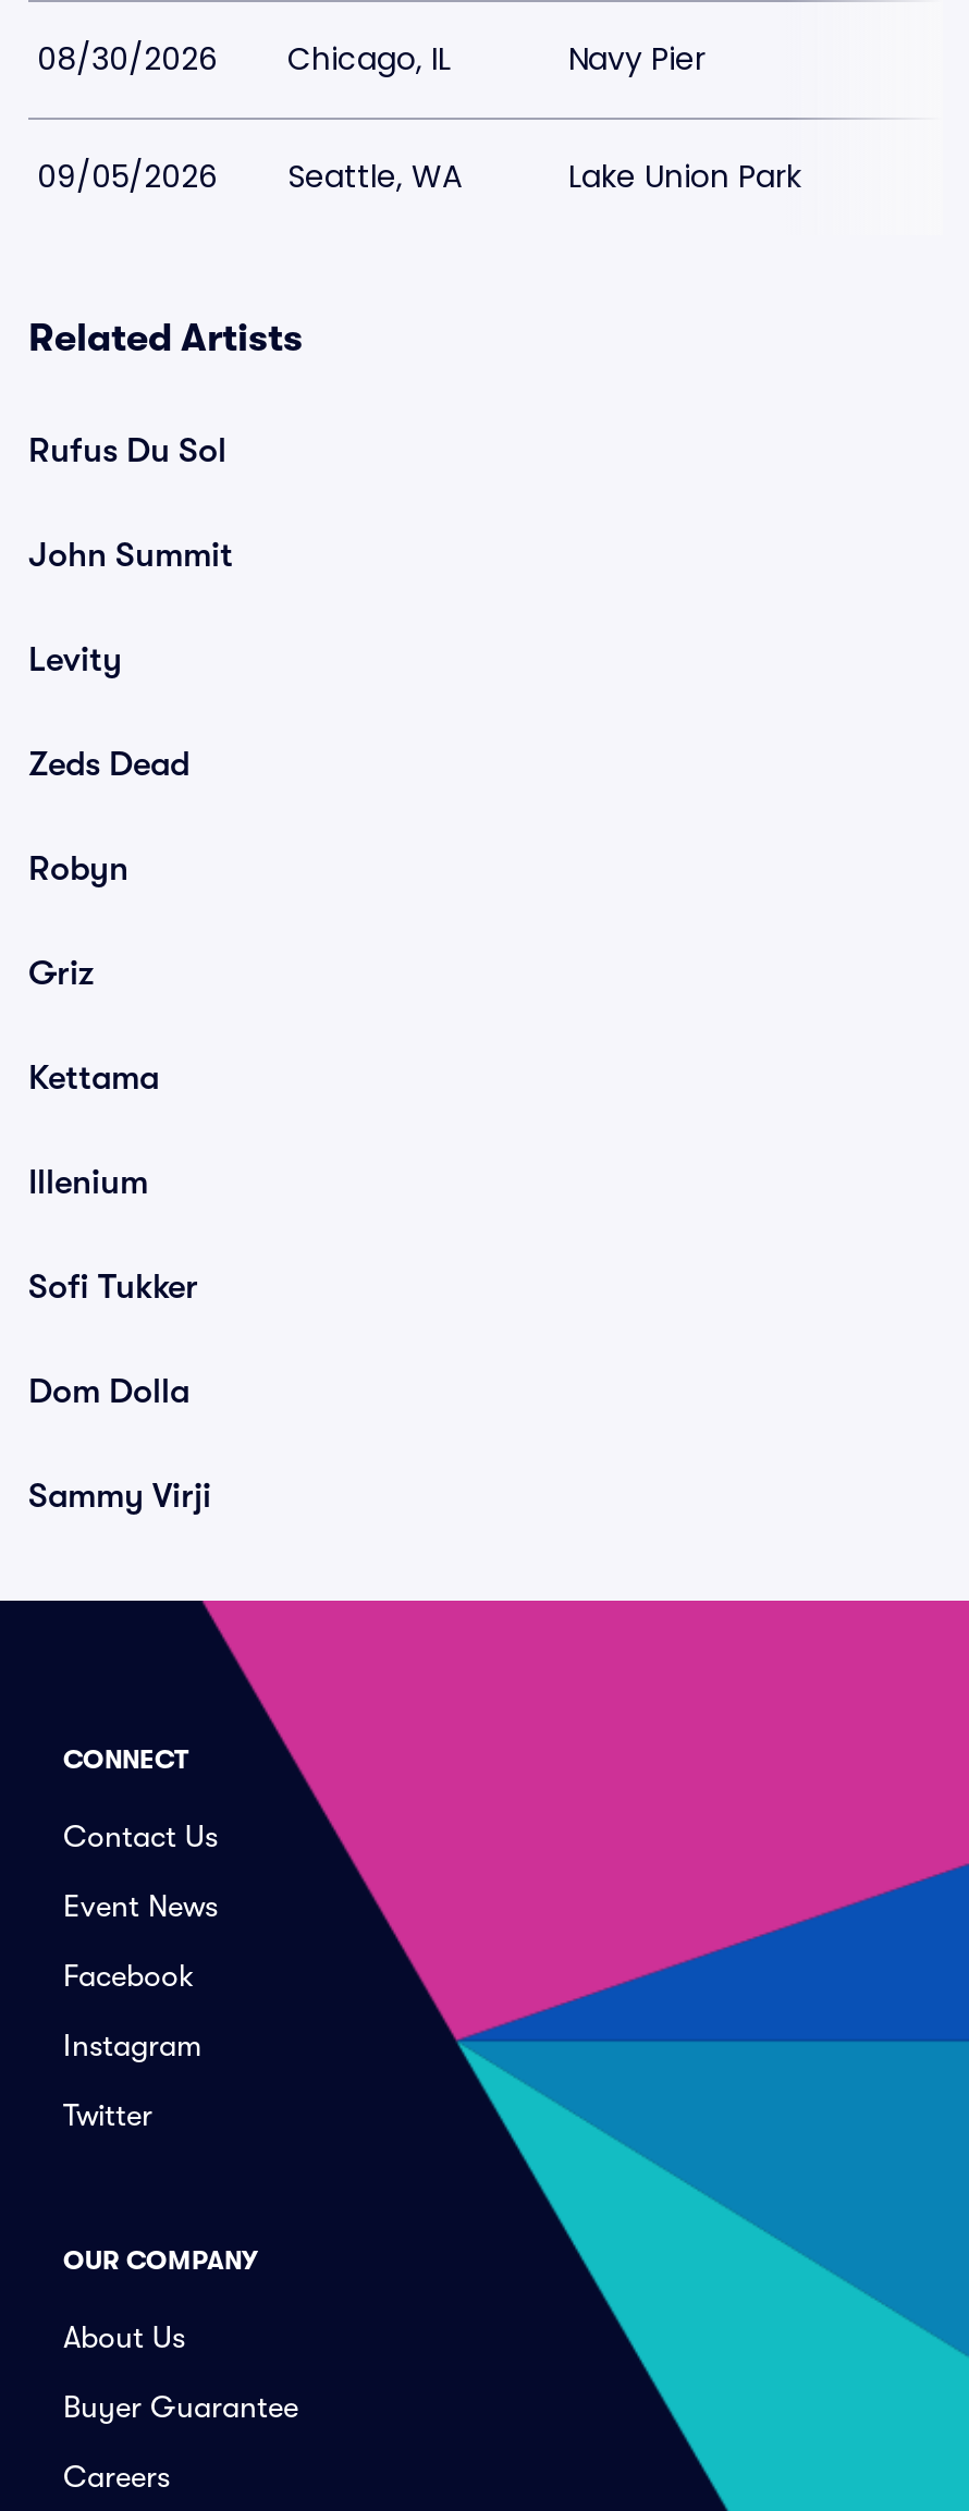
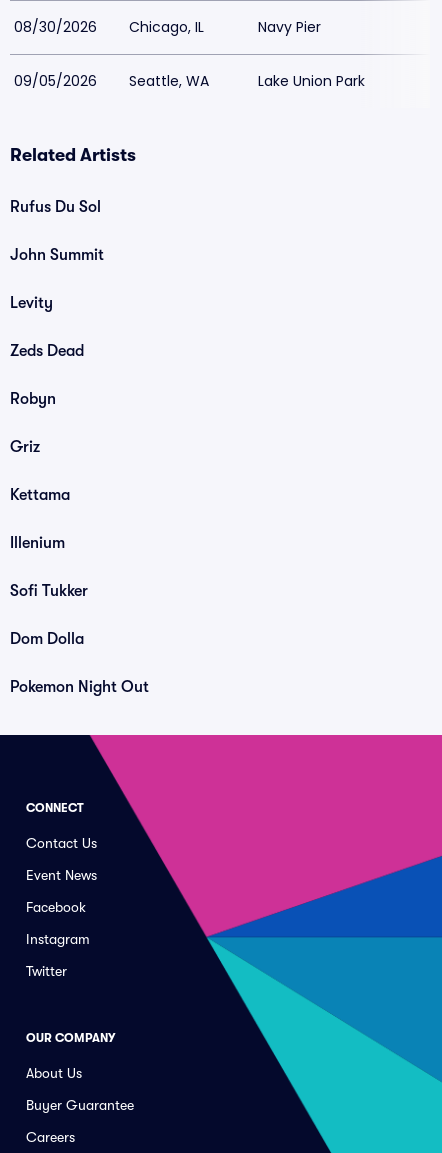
[28,1477,211,1516] Sammy Virji -> [10,678,149,696] Pokemon Night Out

